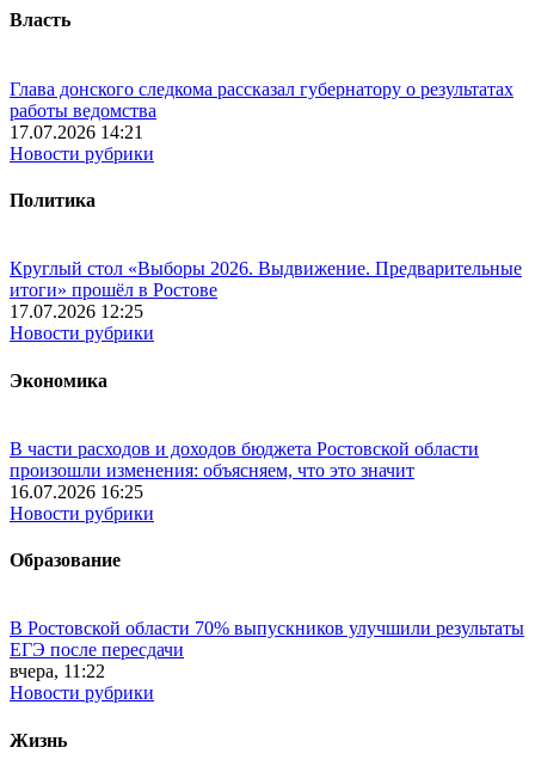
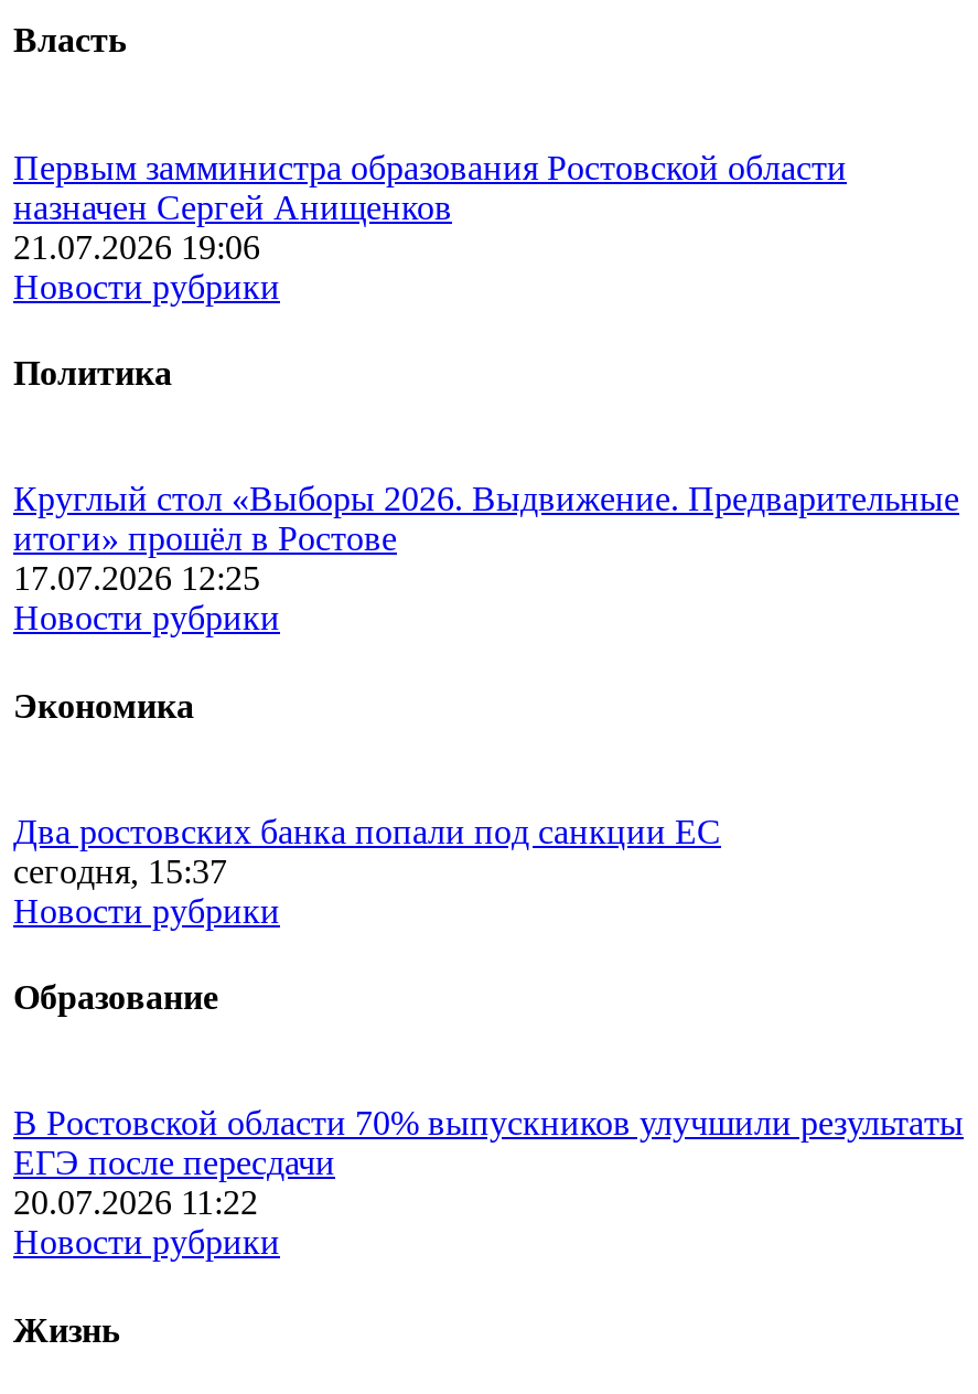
[10,79,514,142] Глава донского следкома рассказал губернатору о результатах | работы ведомства | 17.07.2026 14:21 -> [13,148,847,265] Первым замминистра образования Ростовской области | назначен Сергей Анищенков | 21.07.2026 19:06
[10,438,479,502] В части расходов и доходов бюджета Ростовской области | произошли изменения: объясняем, что это значит | 16.07.2026 16:25 -> [13,812,721,890] Два ростовских банка попали под санкции ЕС | сегодня, 15:37
[10,661,105,682] вчера, 11:22 -> [13,1184,258,1222] 20.07.2026 11:22

